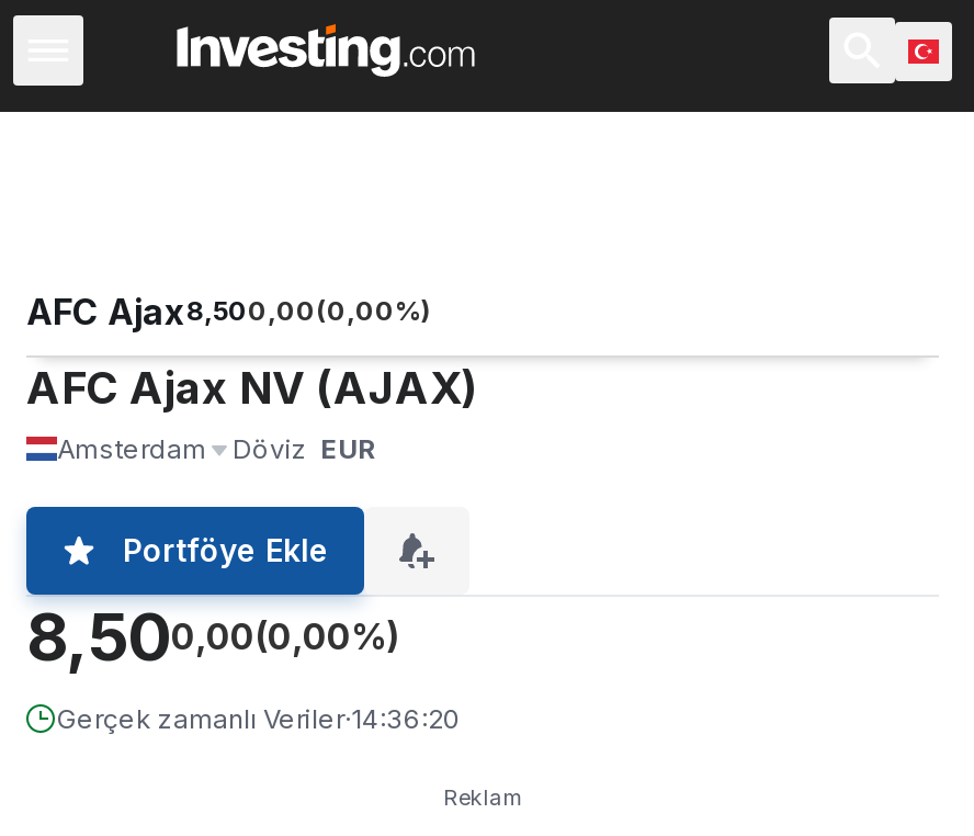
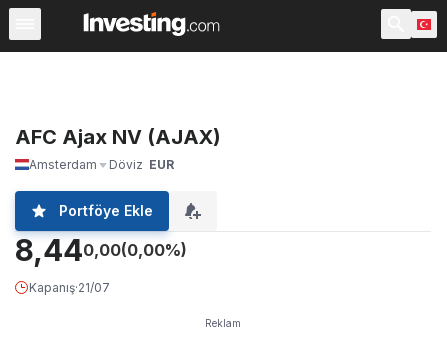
[26,289,432,333] AFC Ajax8,500,00(0,00%) -> none
[26,596,461,735] 8,500,00(0,00%) | Gerçek zamanlı Veriler·14:36:20 -> [15,232,187,295] 8,440,00(0,00%) | Kapanış·21/07

